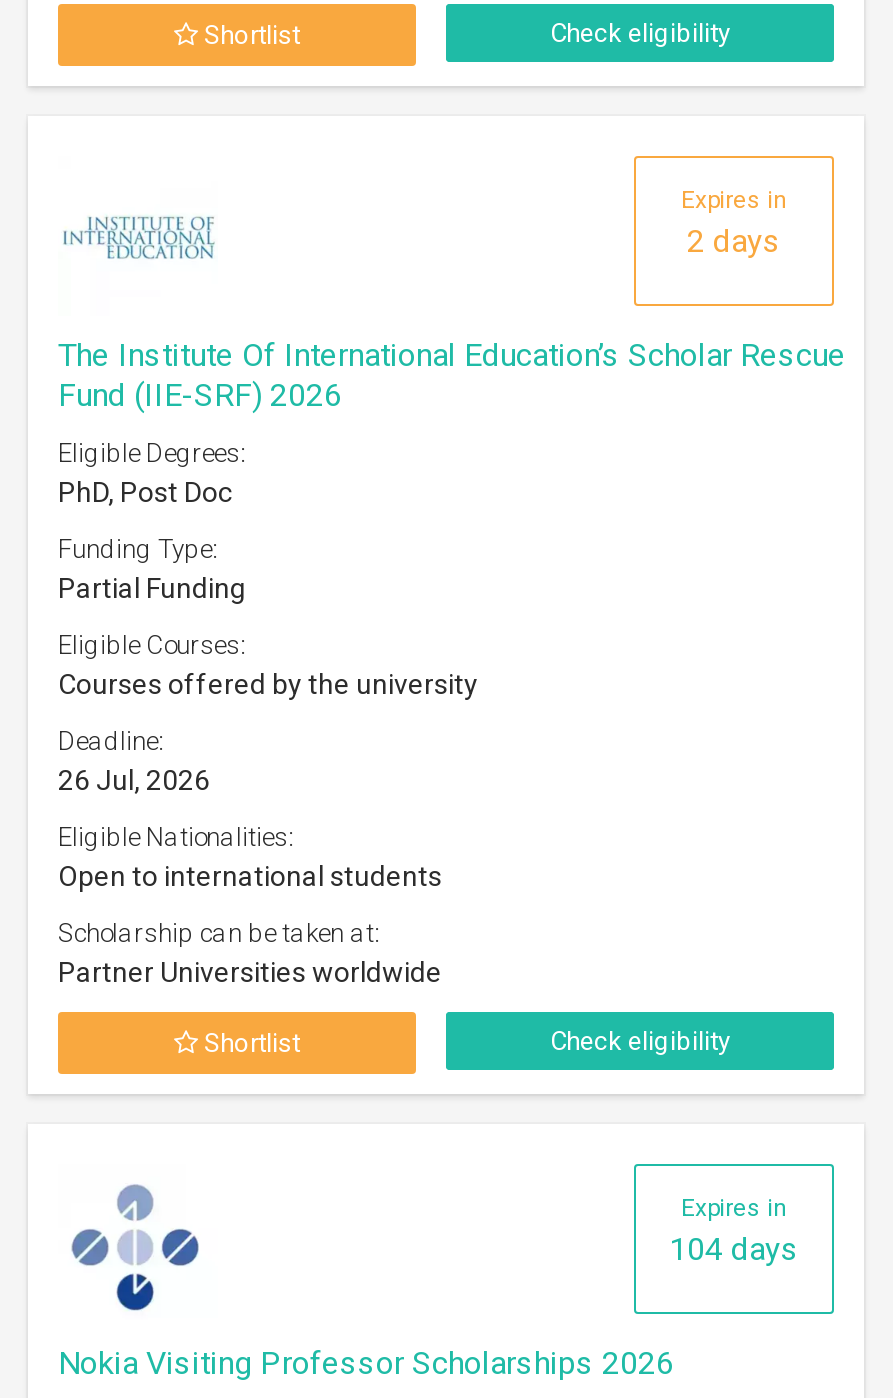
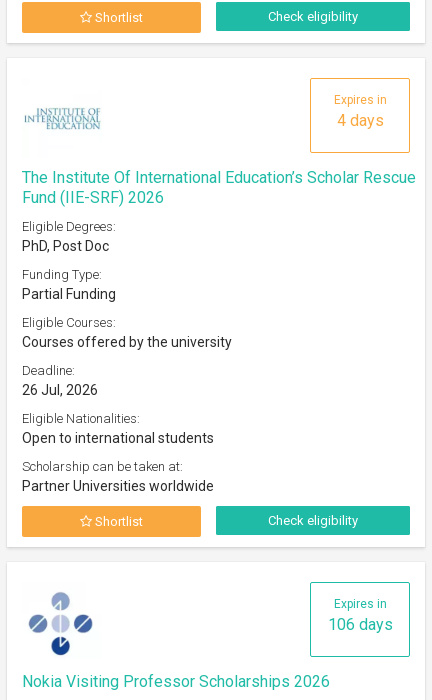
[687,222,781,260] 2 days -> [336,111,383,130] 4 days
[669,1230,799,1268] 104 days -> [327,615,392,634] 106 days

